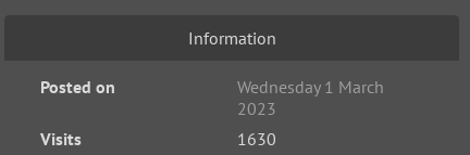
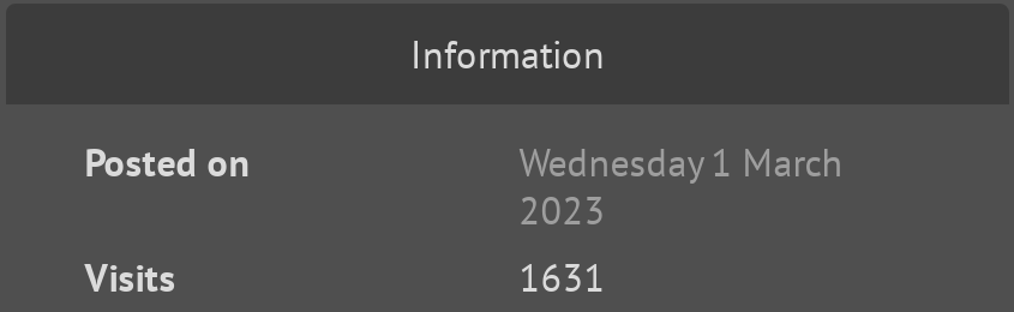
[237,128,276,150] 1630 -> [519,254,606,302] 1631

